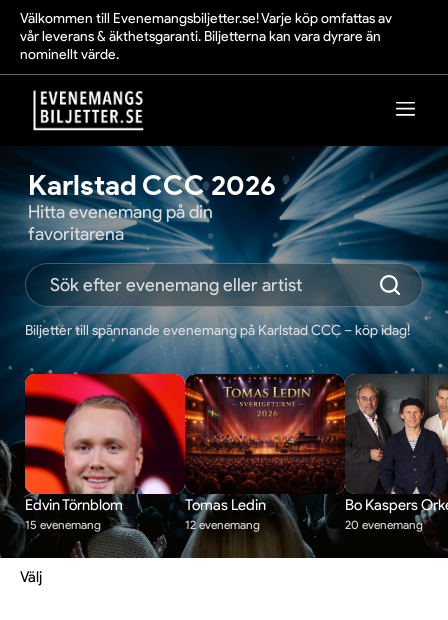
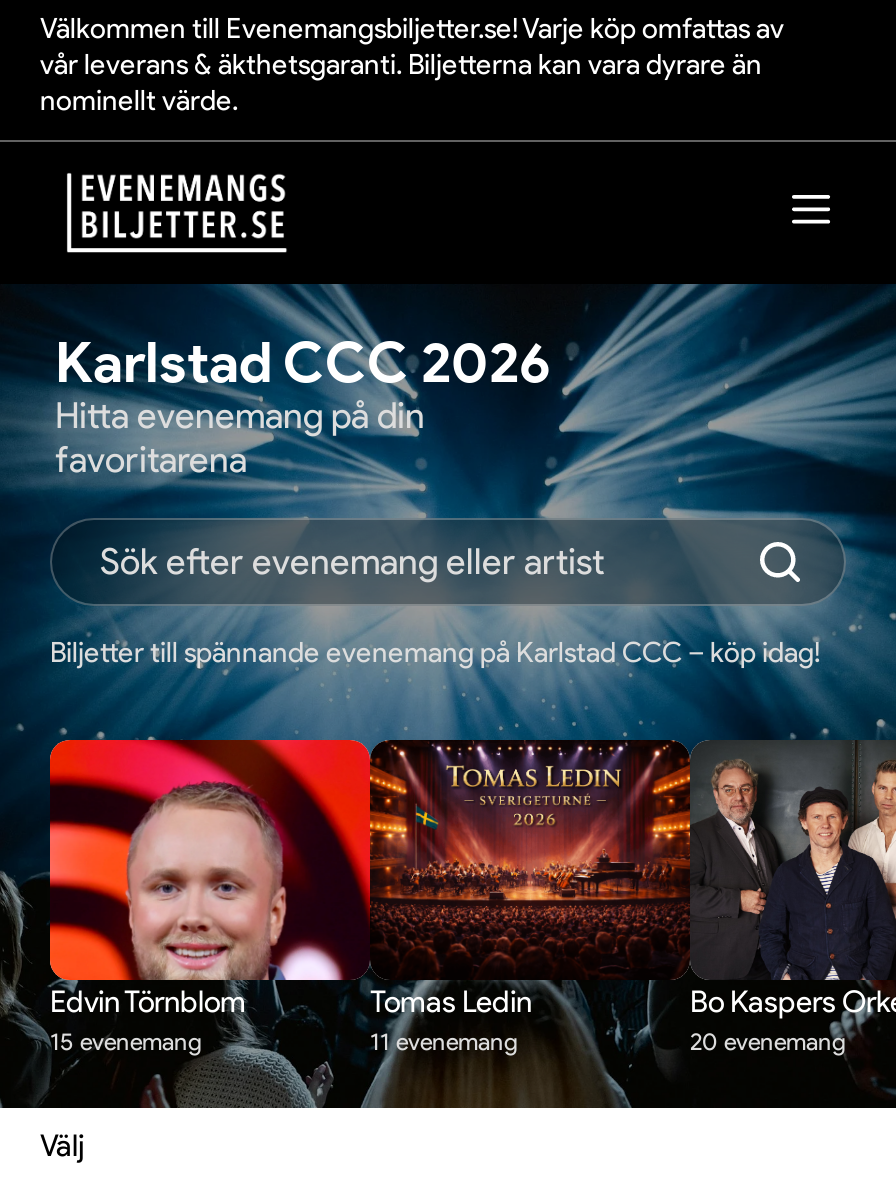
[185,517,260,532] 12 evenemang -> [370,1026,518,1056] 11 evenemang

